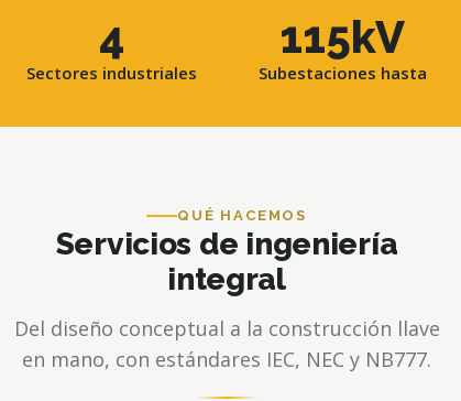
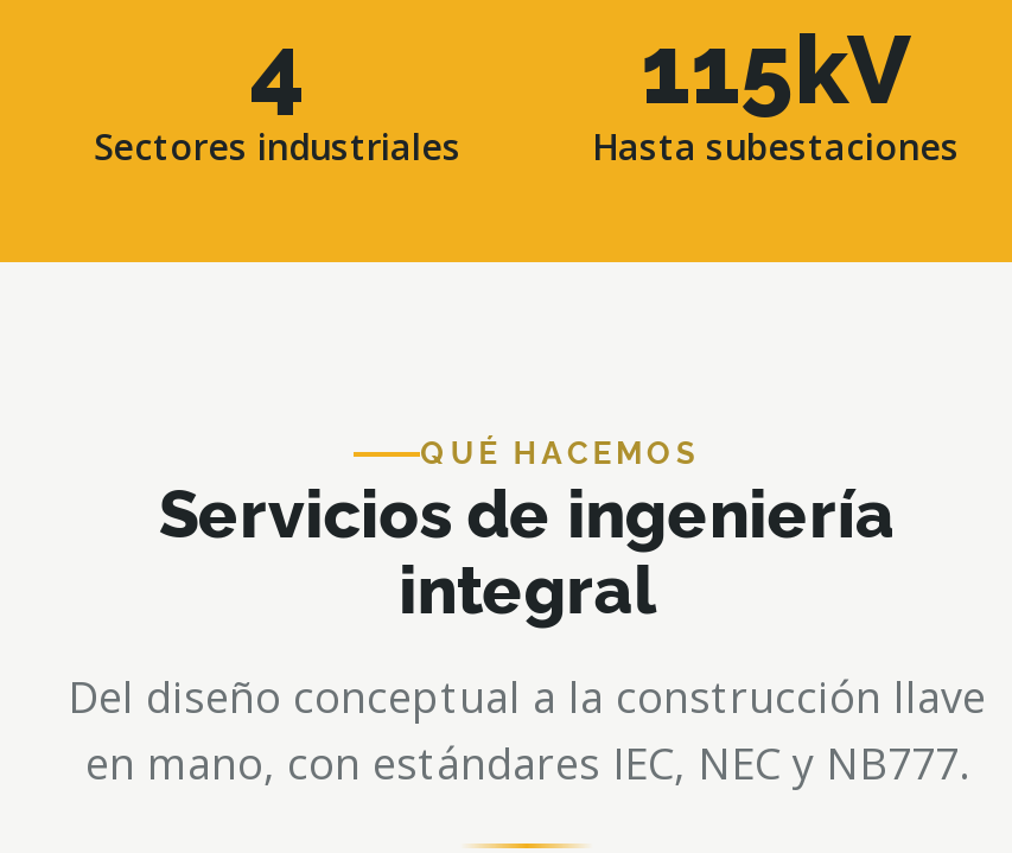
[258,62,426,84] Subestaciones hasta -> [592,122,960,169] Hasta subestaciones

